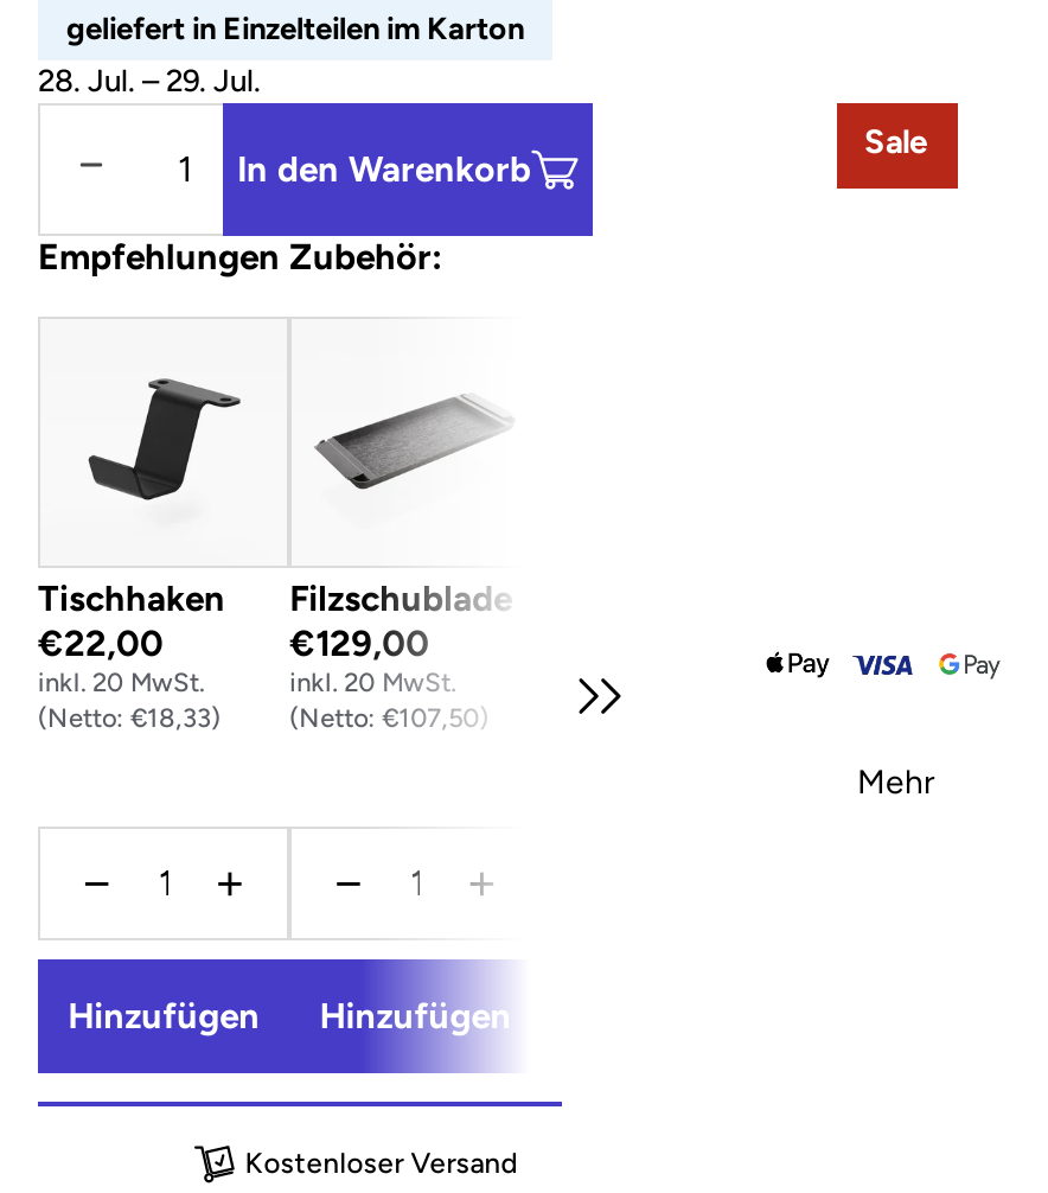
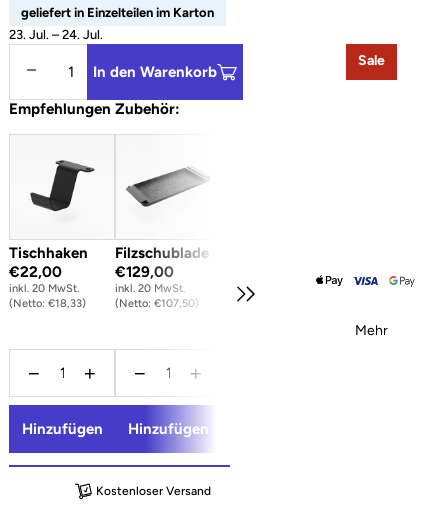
[38,63,261,98] 28. Jul. – 29. Jul. -> [9,27,103,42] 23. Jul. – 24. Jul.

